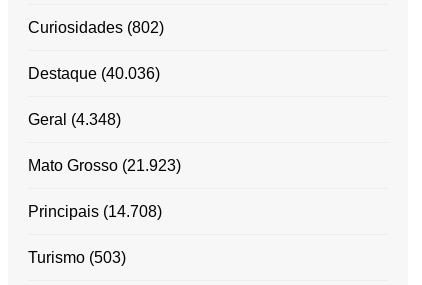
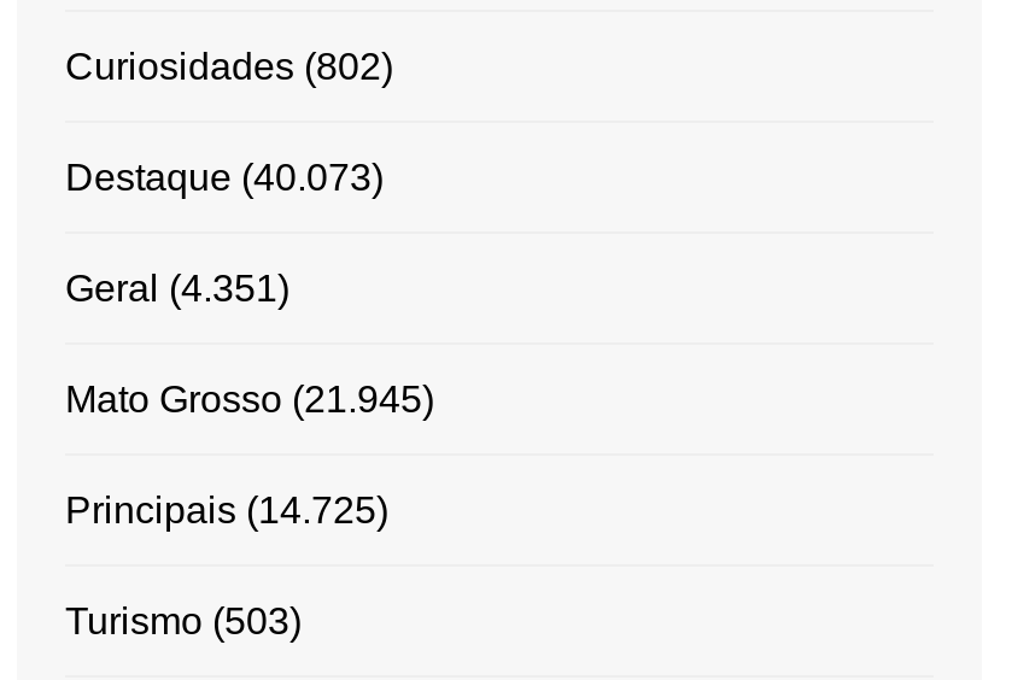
[28,65,160,82] Destaque (40.036) -> [65,156,384,197] Destaque (40.073)
[28,111,121,128] Geral (4.348) -> [65,267,289,308] Geral (4.351)
[28,157,181,174] Mato Grosso (21.923) -> [65,378,434,419] Mato Grosso (21.945)
[28,203,162,220] Principais (14.708) -> [65,489,388,530] Principais (14.725)

